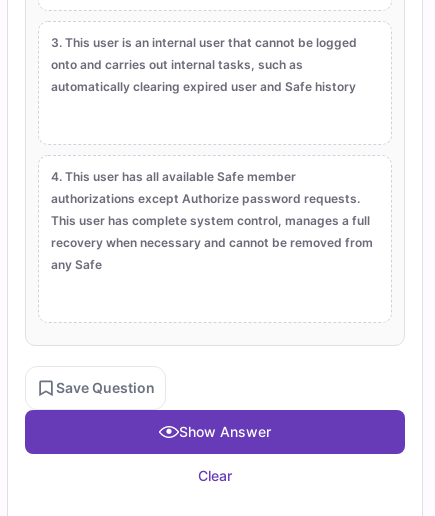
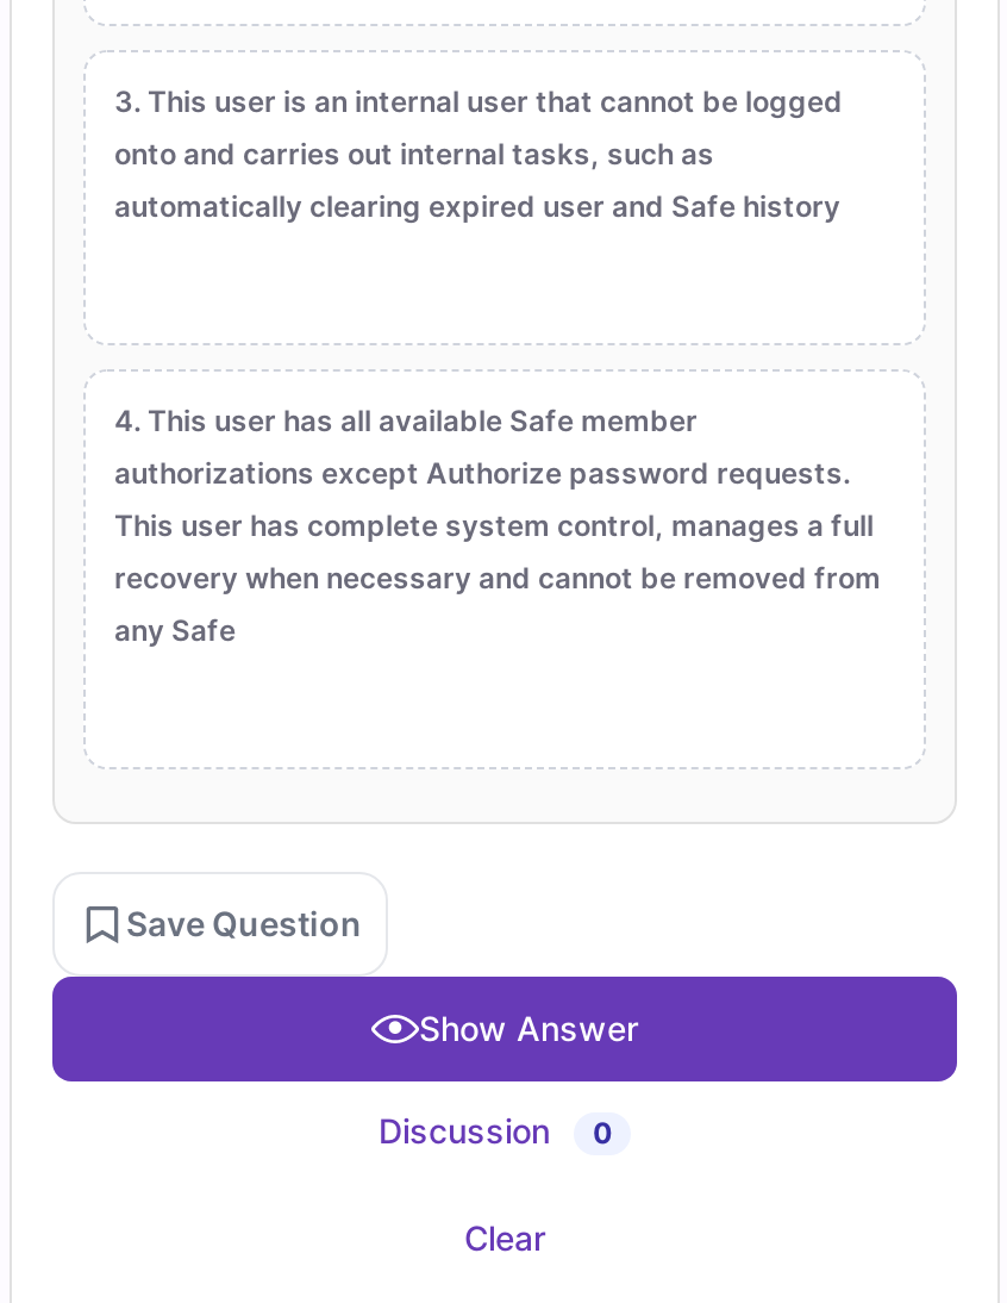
none -> [379,1111,612,1152] Discussion | 0

